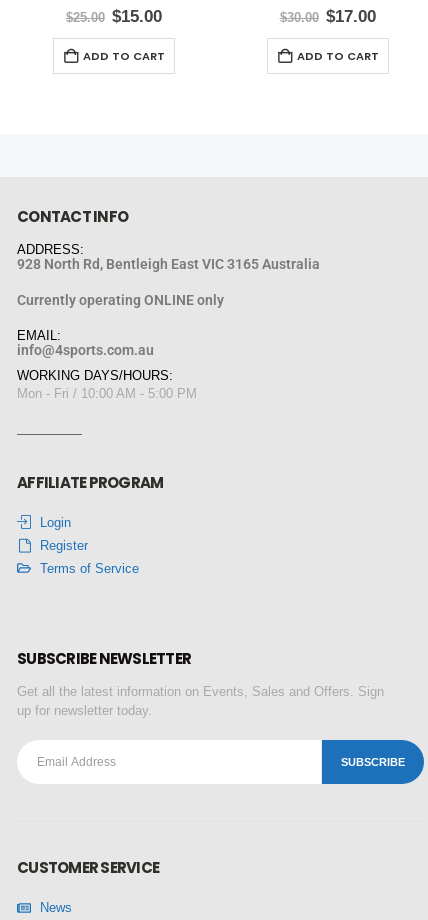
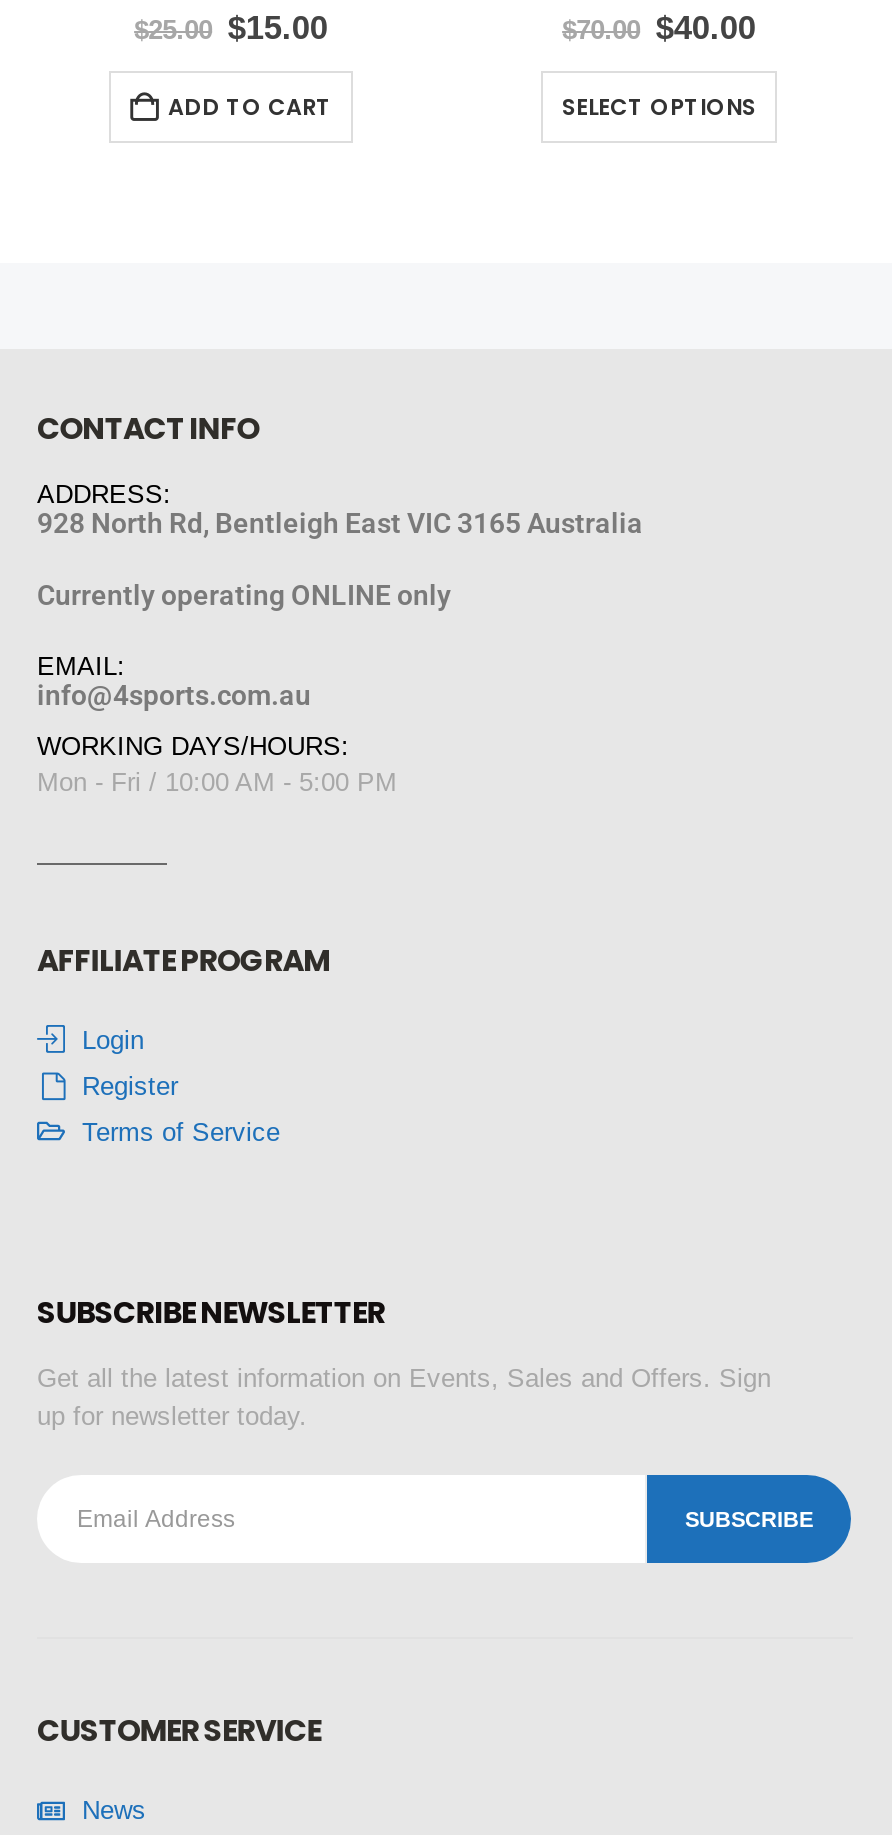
[280,7,376,26] $30.00 $17.00 -> [562,10,756,48] $70.00 $40.00
[296,48,378,64] ADD TO CART -> [562,92,756,124] SELECT OPTIONS

